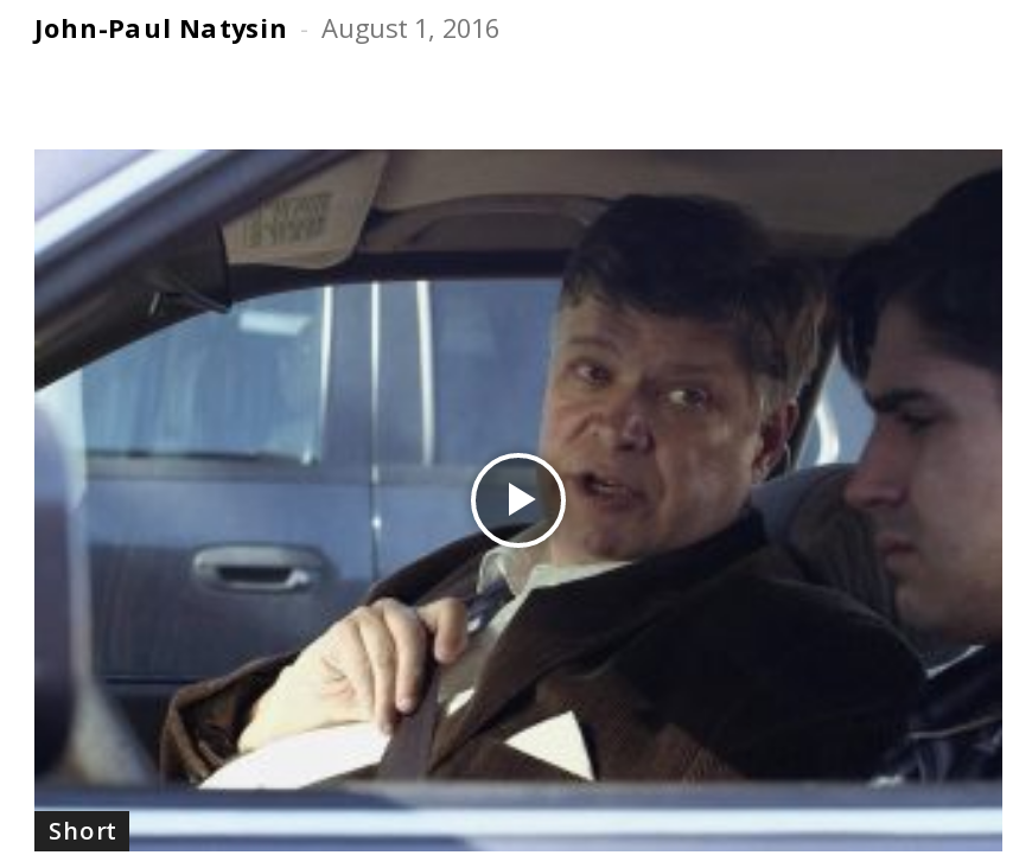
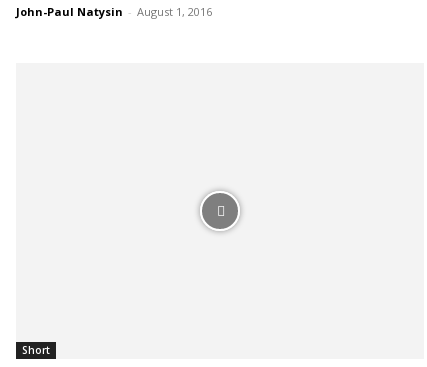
[32,147,1005,854] [image] -> none

